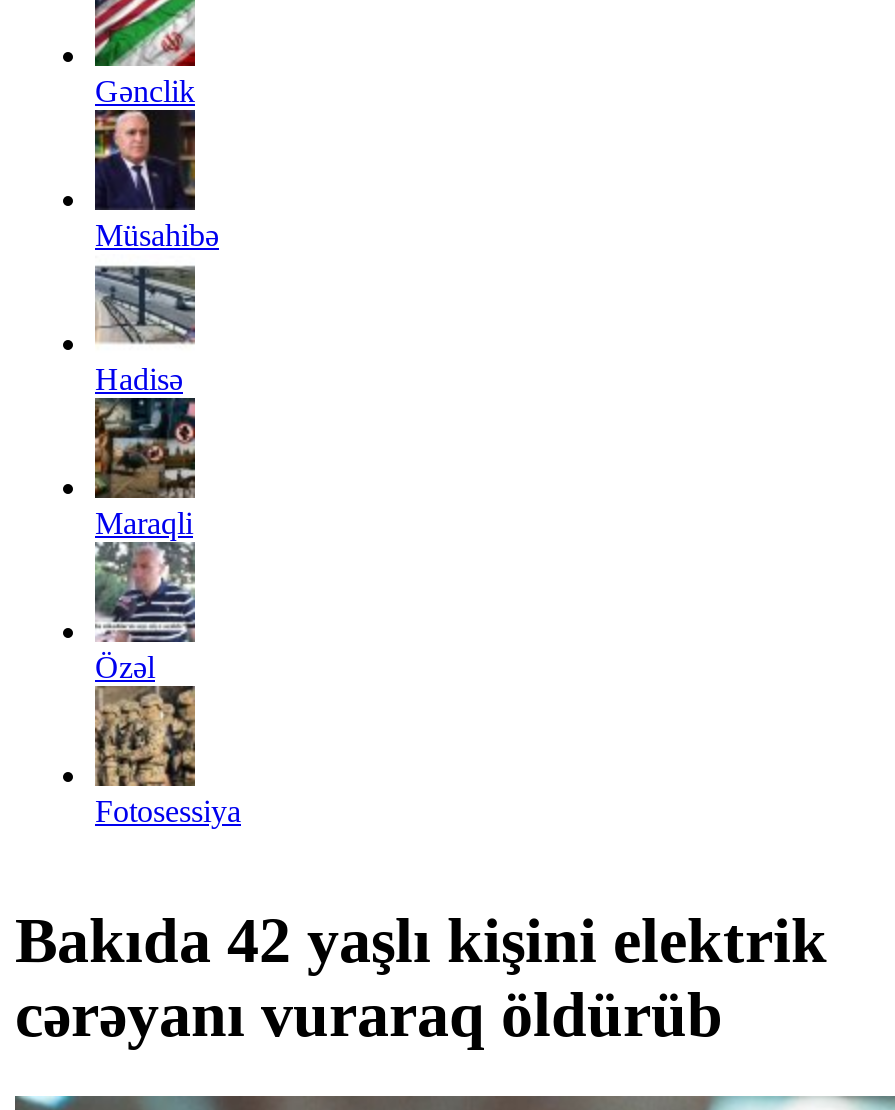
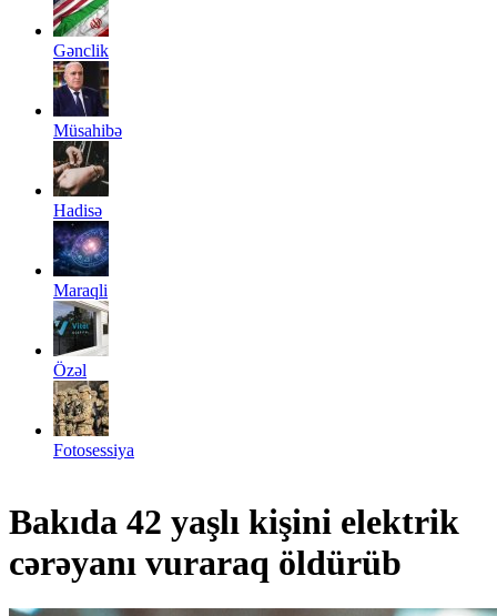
[93,258,197,354] [image] -> [52,143,110,198] [image]
[93,402,197,500] [image] -> [52,222,110,277] [image]
[95,546,197,644] [image] -> [52,303,109,356] [image]

